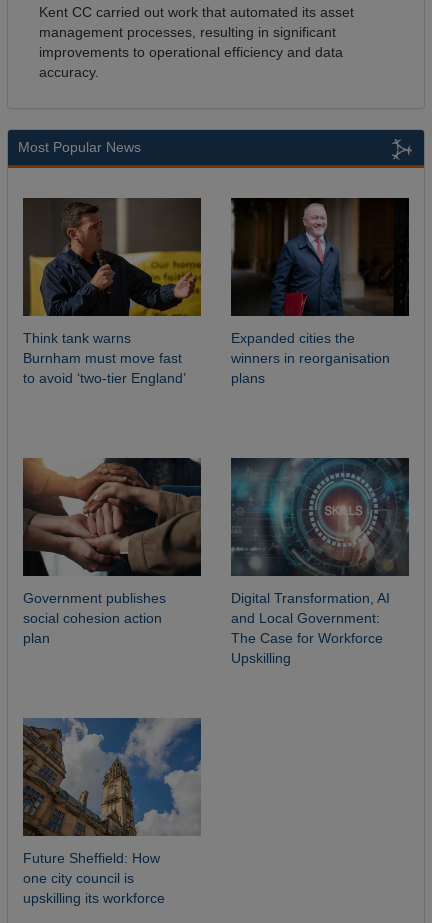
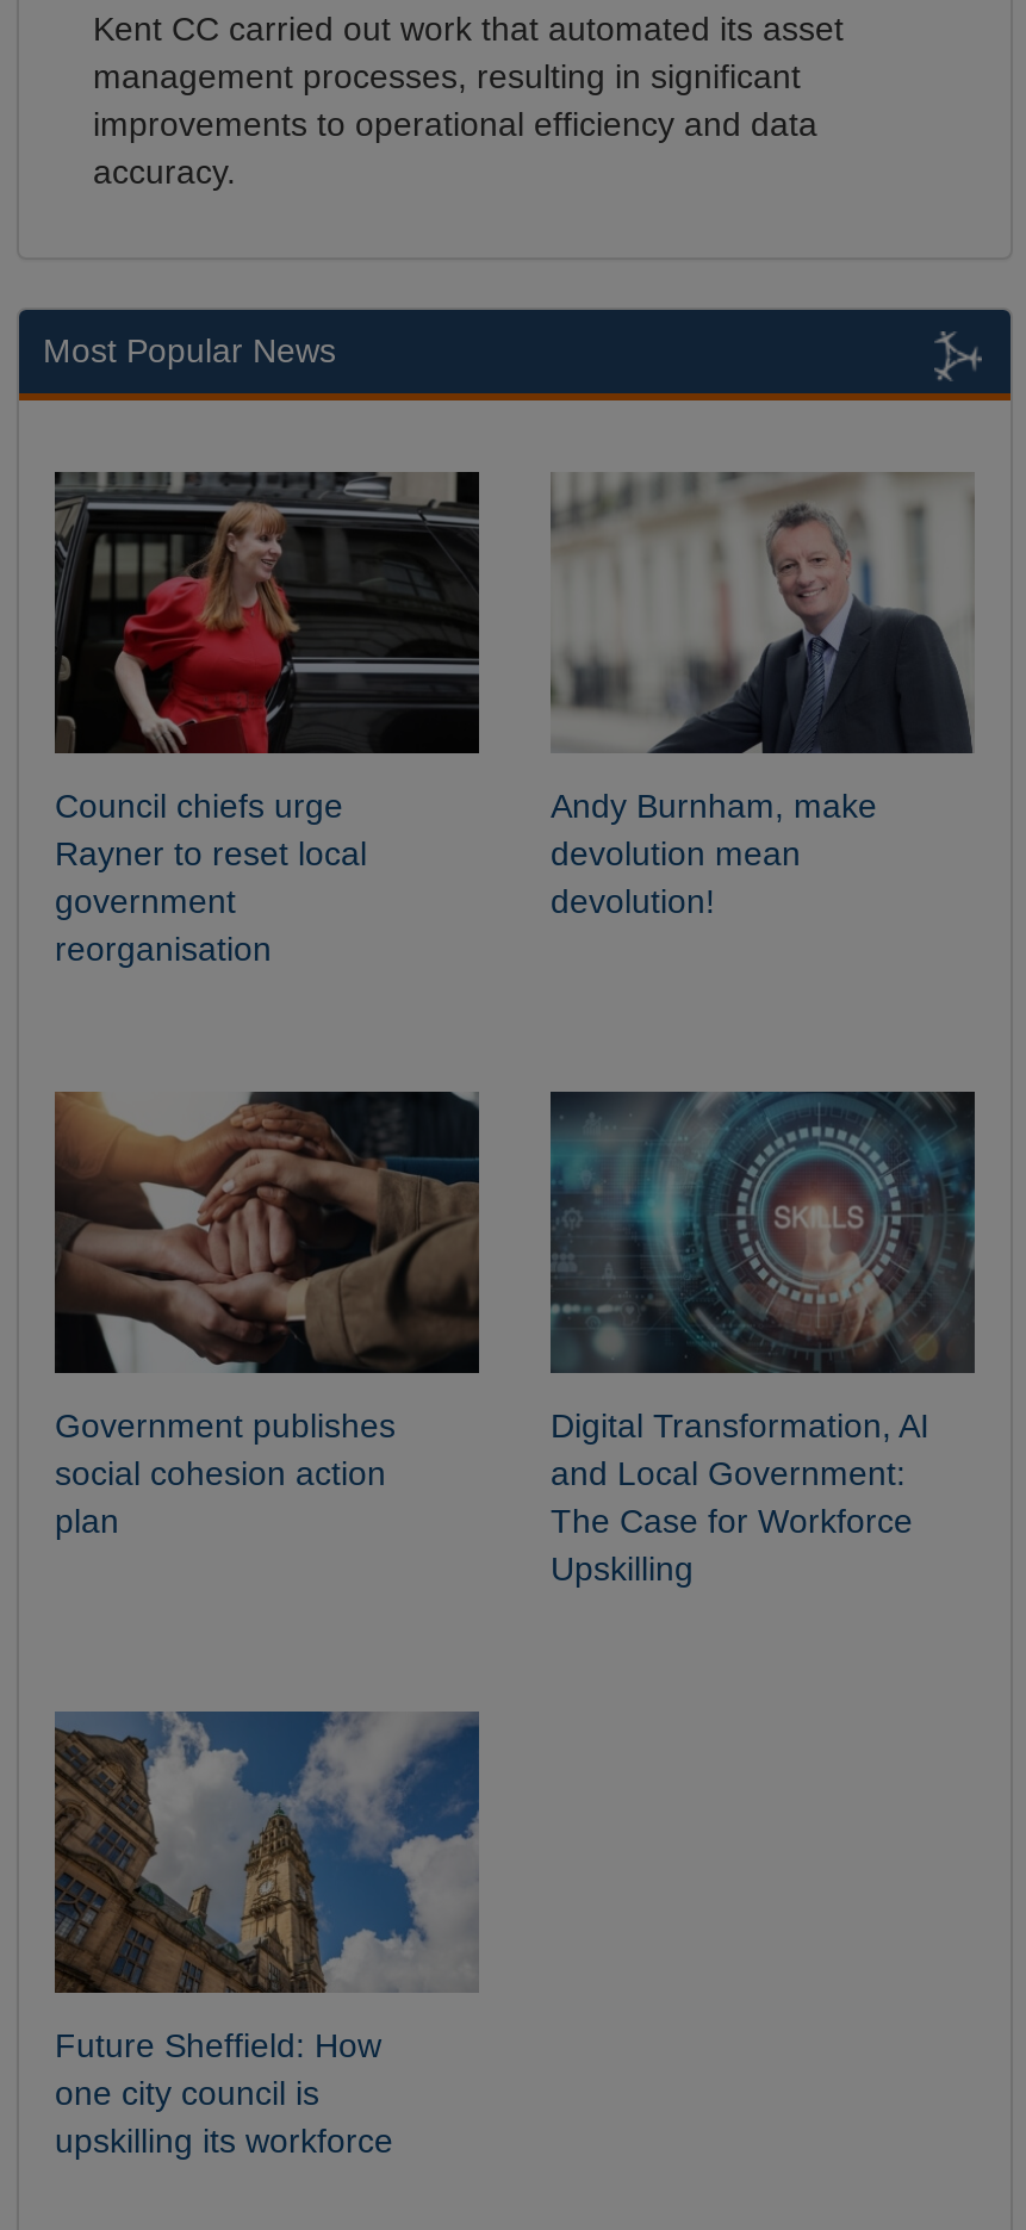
[23,198,202,386] [image] | Think tank warns | Burnham must move fast | to avoid ‘two-tier England’ -> [55,470,481,969] [image] | Council chiefs urge | Rayner to reset local | government | reorganisation
[230,197,410,386] [image] | Expanded cities the | winners in reorganisation | plans -> [551,472,975,921] [image] | Andy Burnham, make | devolution mean | devolution!

